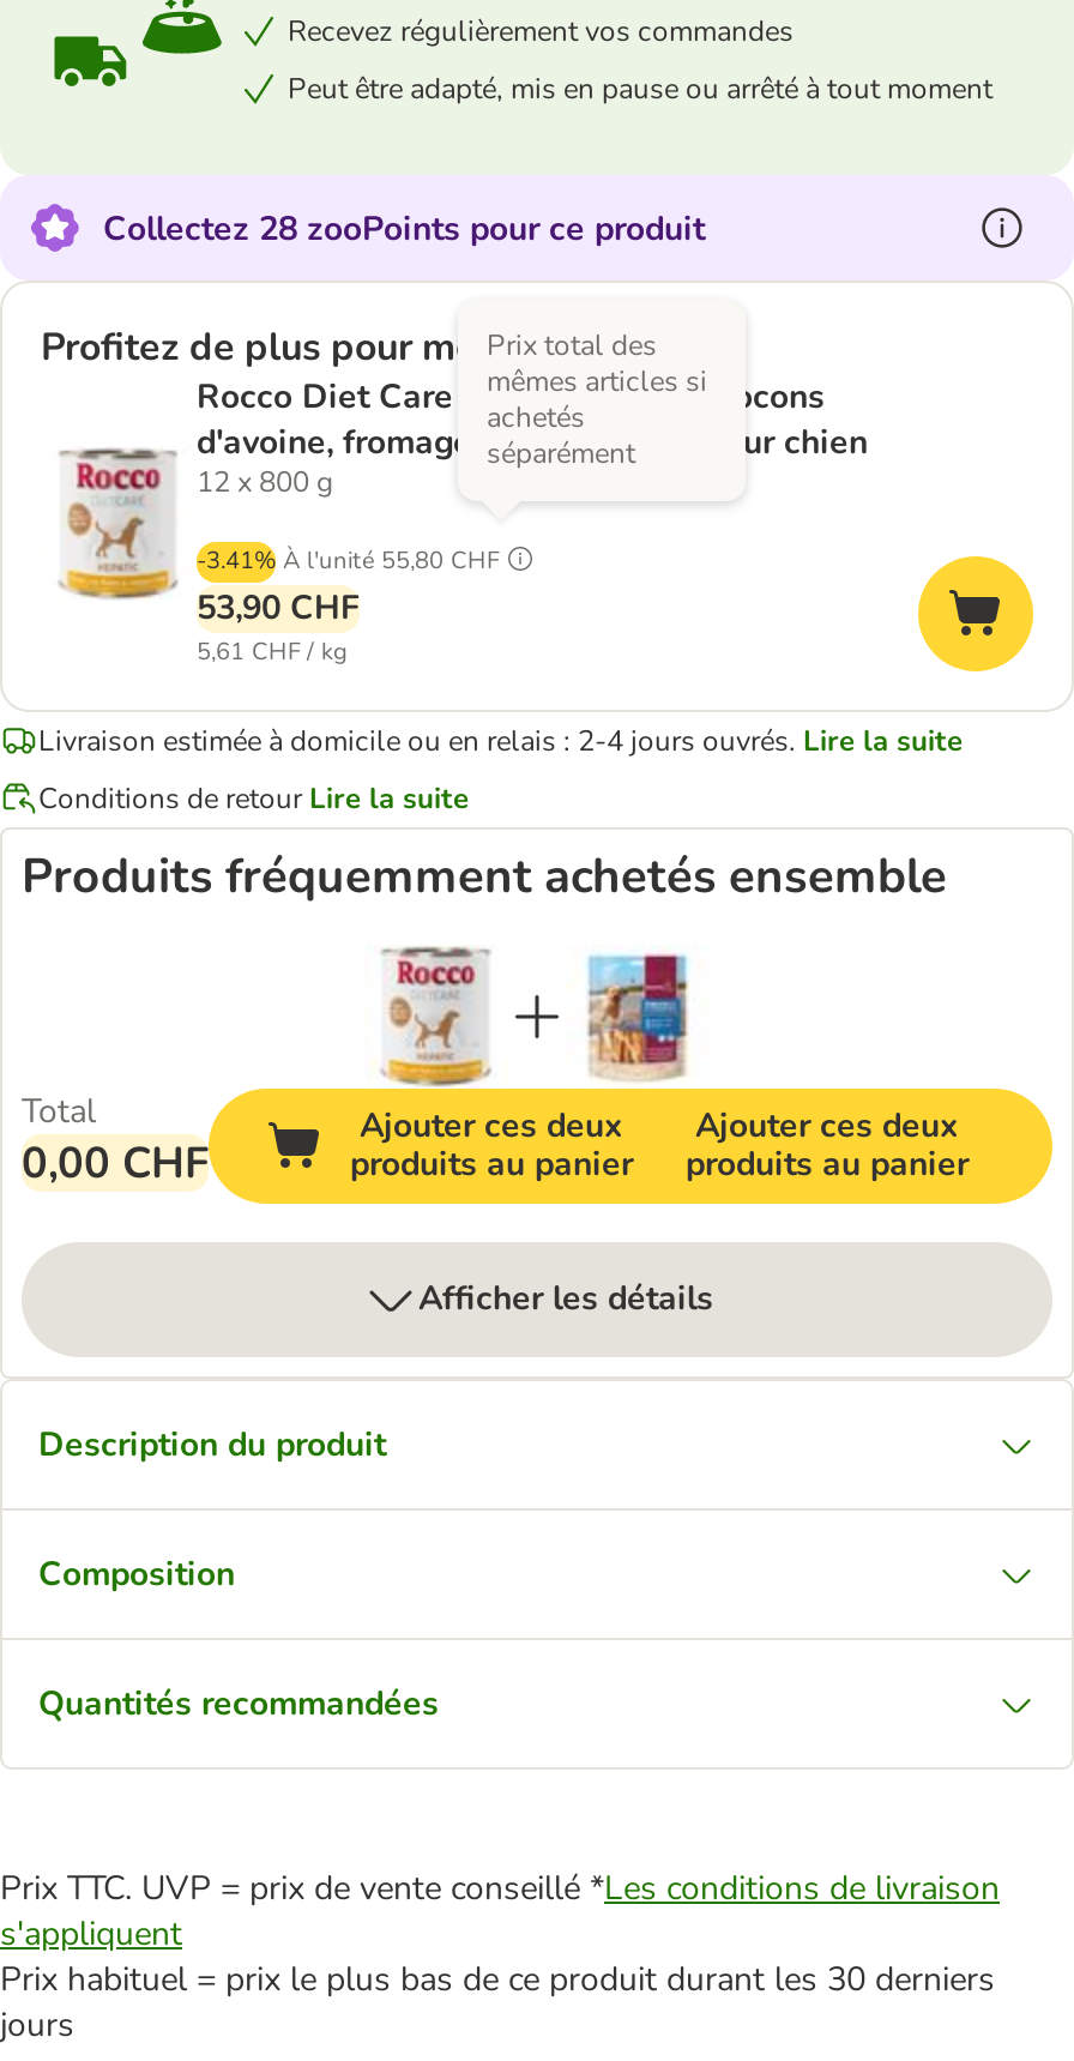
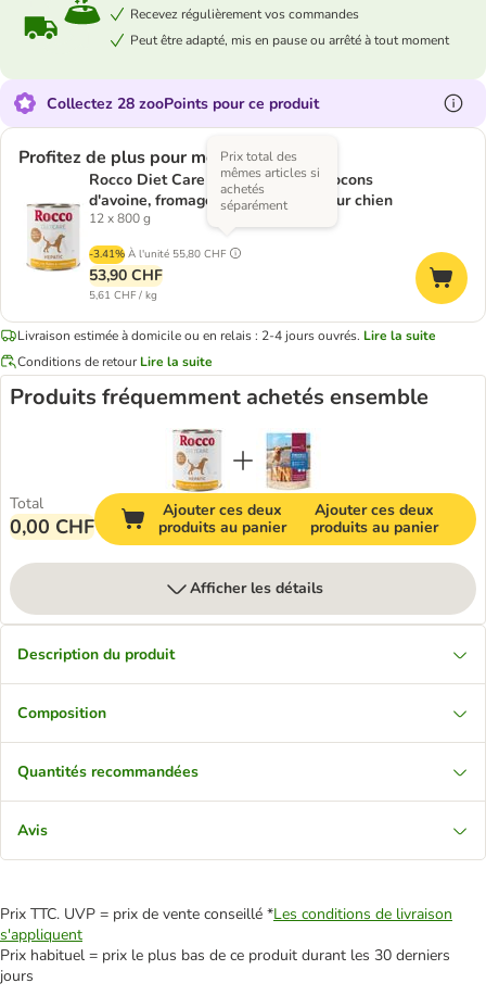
none -> [17,820,48,841] Avis

